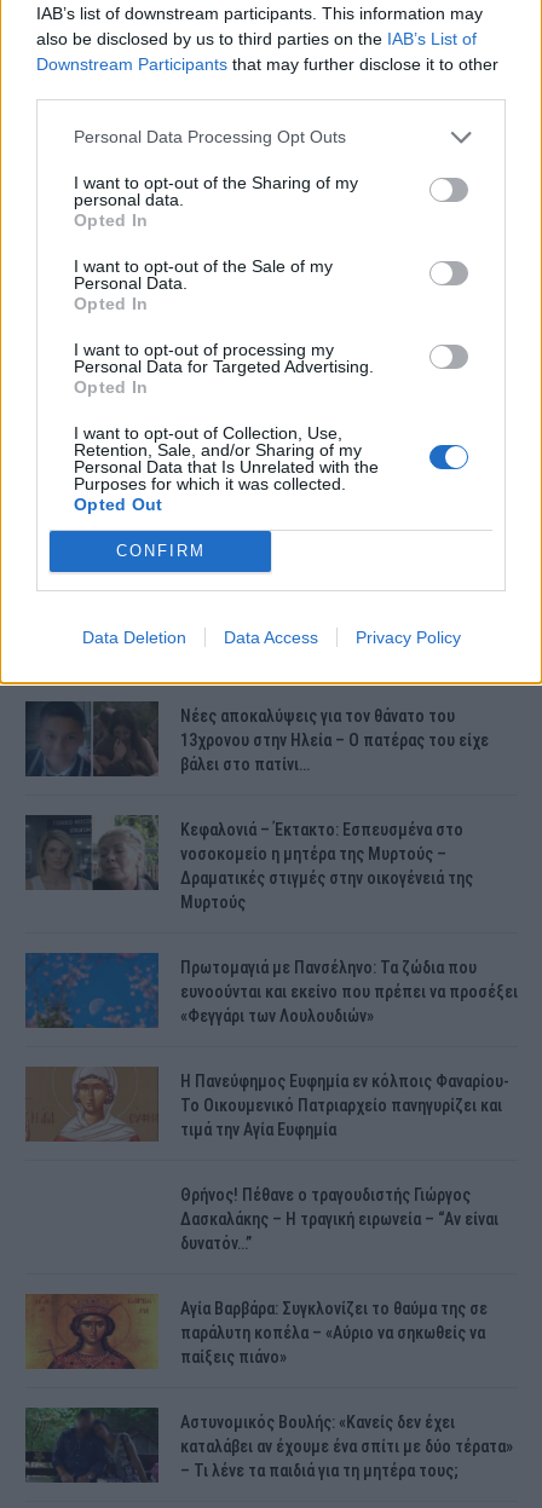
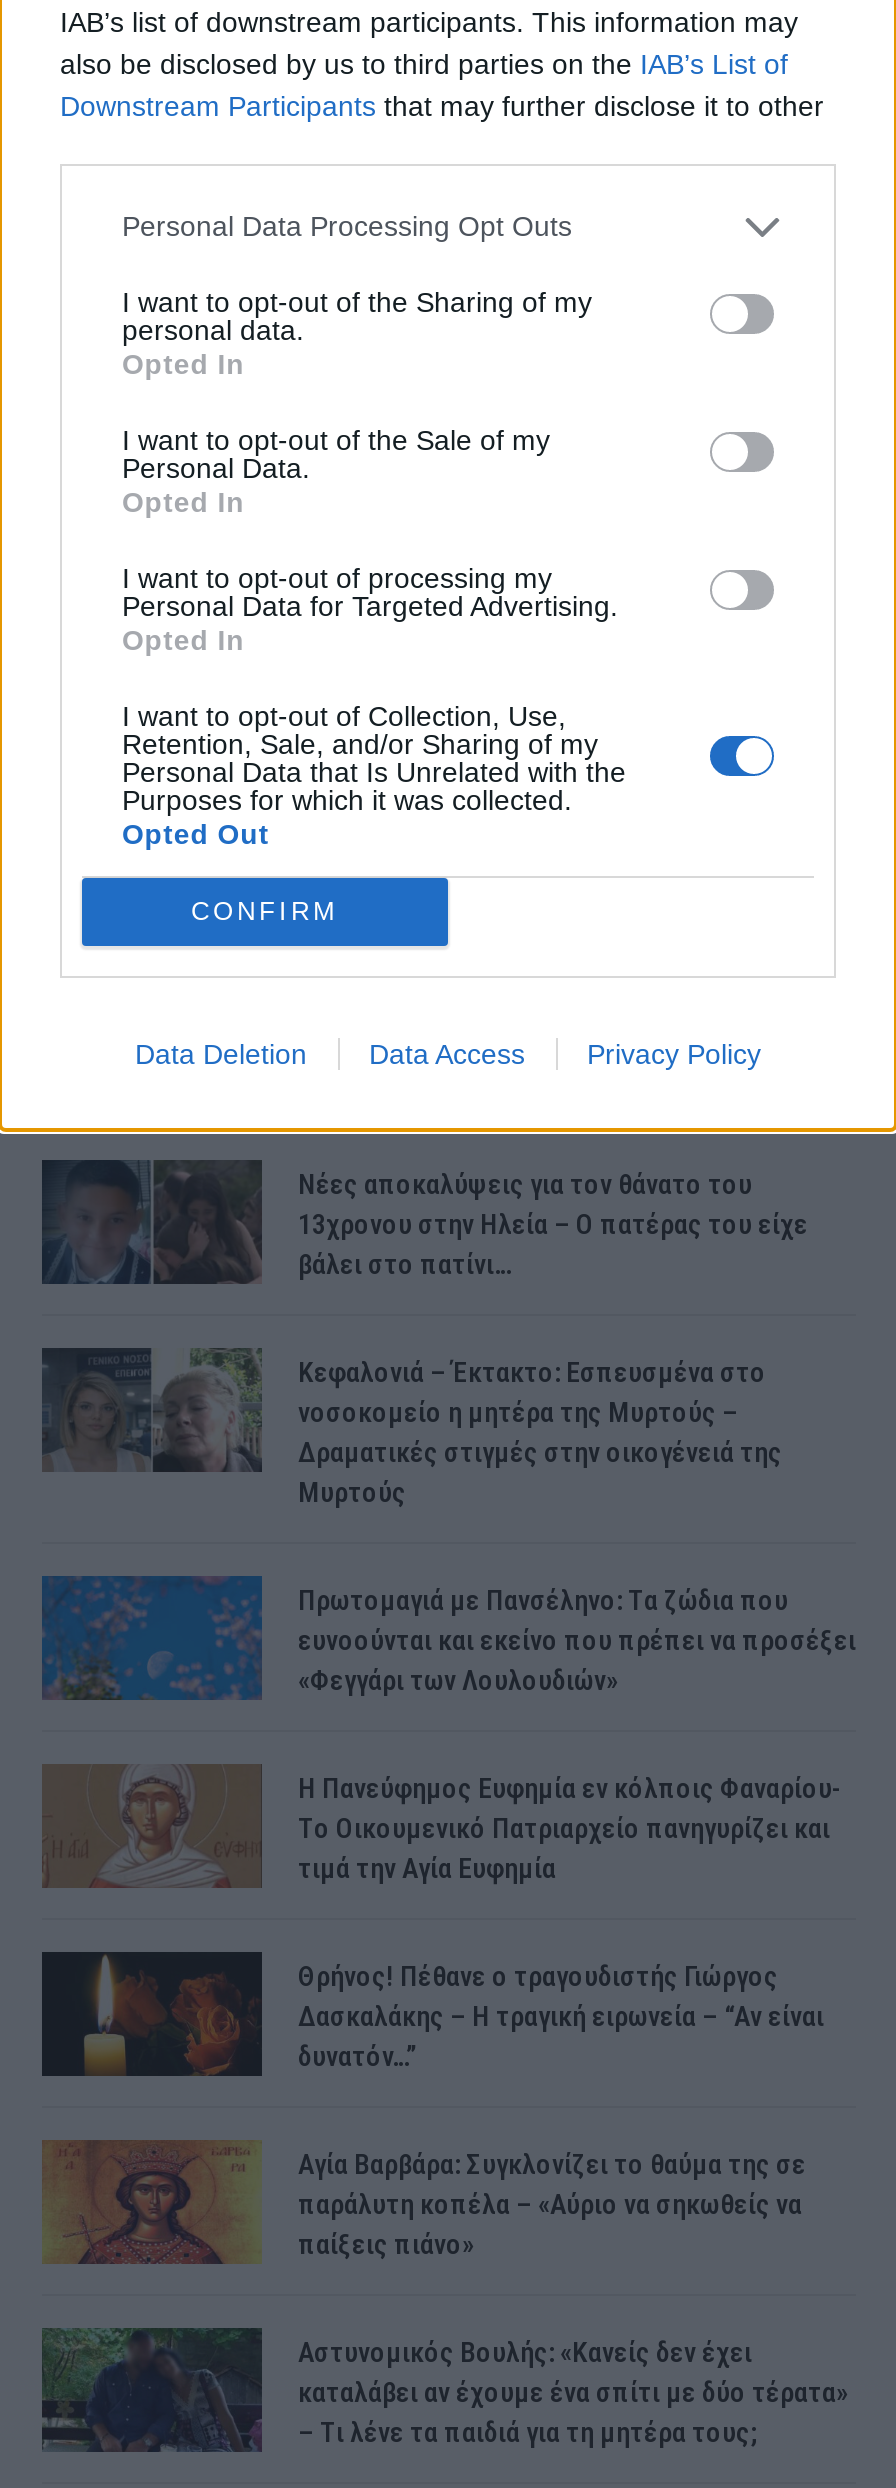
none -> [42,1952,262,2076] [image]

